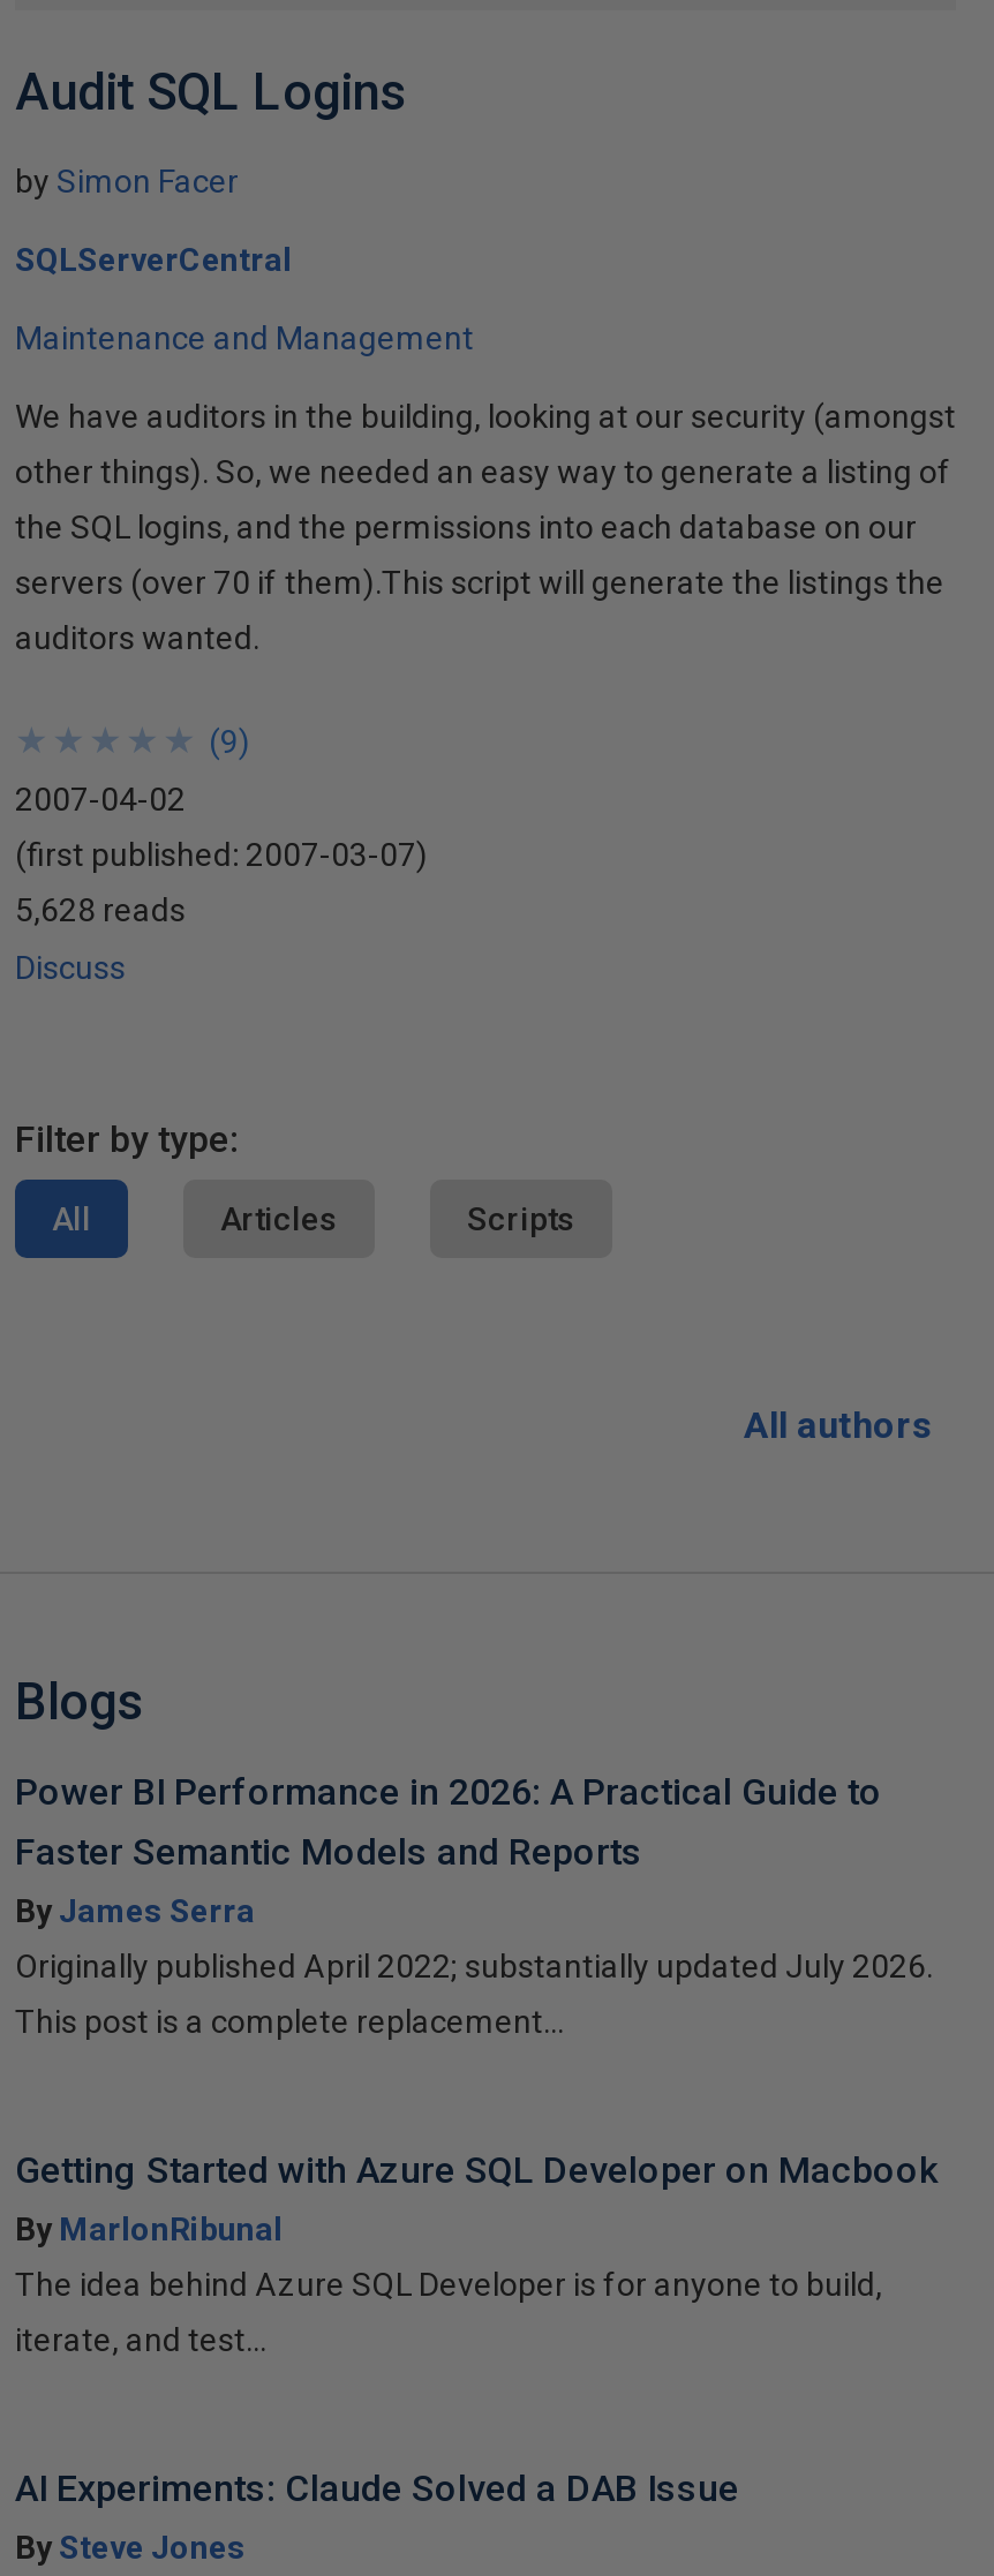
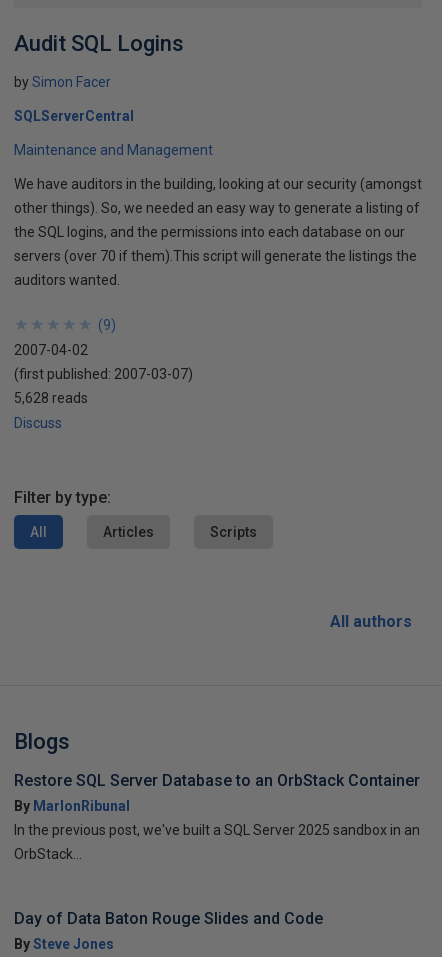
[15,1770,937,2192] Power BI Performance in 2026: A Practical Guide to | Faster Semantic Models and Reports | By James Serra | Originally published April 2022; substantially updated July 2026. | This post is a complete replacement... | Getting Started with Azure SQL Developer on Macbook -> [14,771,420,790] Restore SQL Server Database to an OrbStack Container
[15,2266,882,2303] The idea behind Azure SQL Developer is for anyone to build, -> [14,822,420,838] In the previous post, we've built a SQL Server 2025 sandbox in an
[15,2321,266,2358] iterate, and test... -> [14,846,82,862] OrbStack...
[15,2466,739,2510] AI Experiments: Claude Solved a DAB Issue -> [14,909,323,928] Day of Data Baton Rouge Slides and Code

